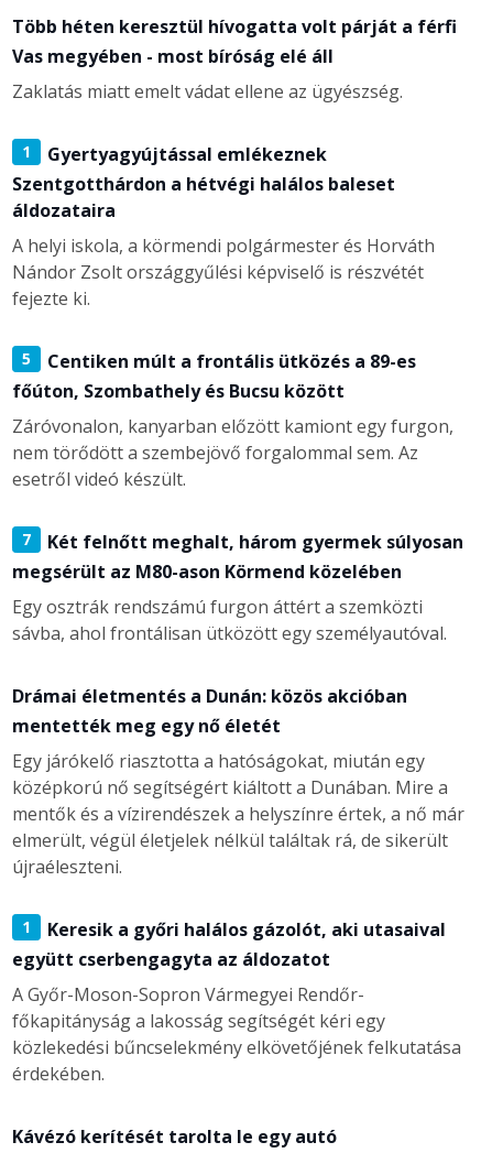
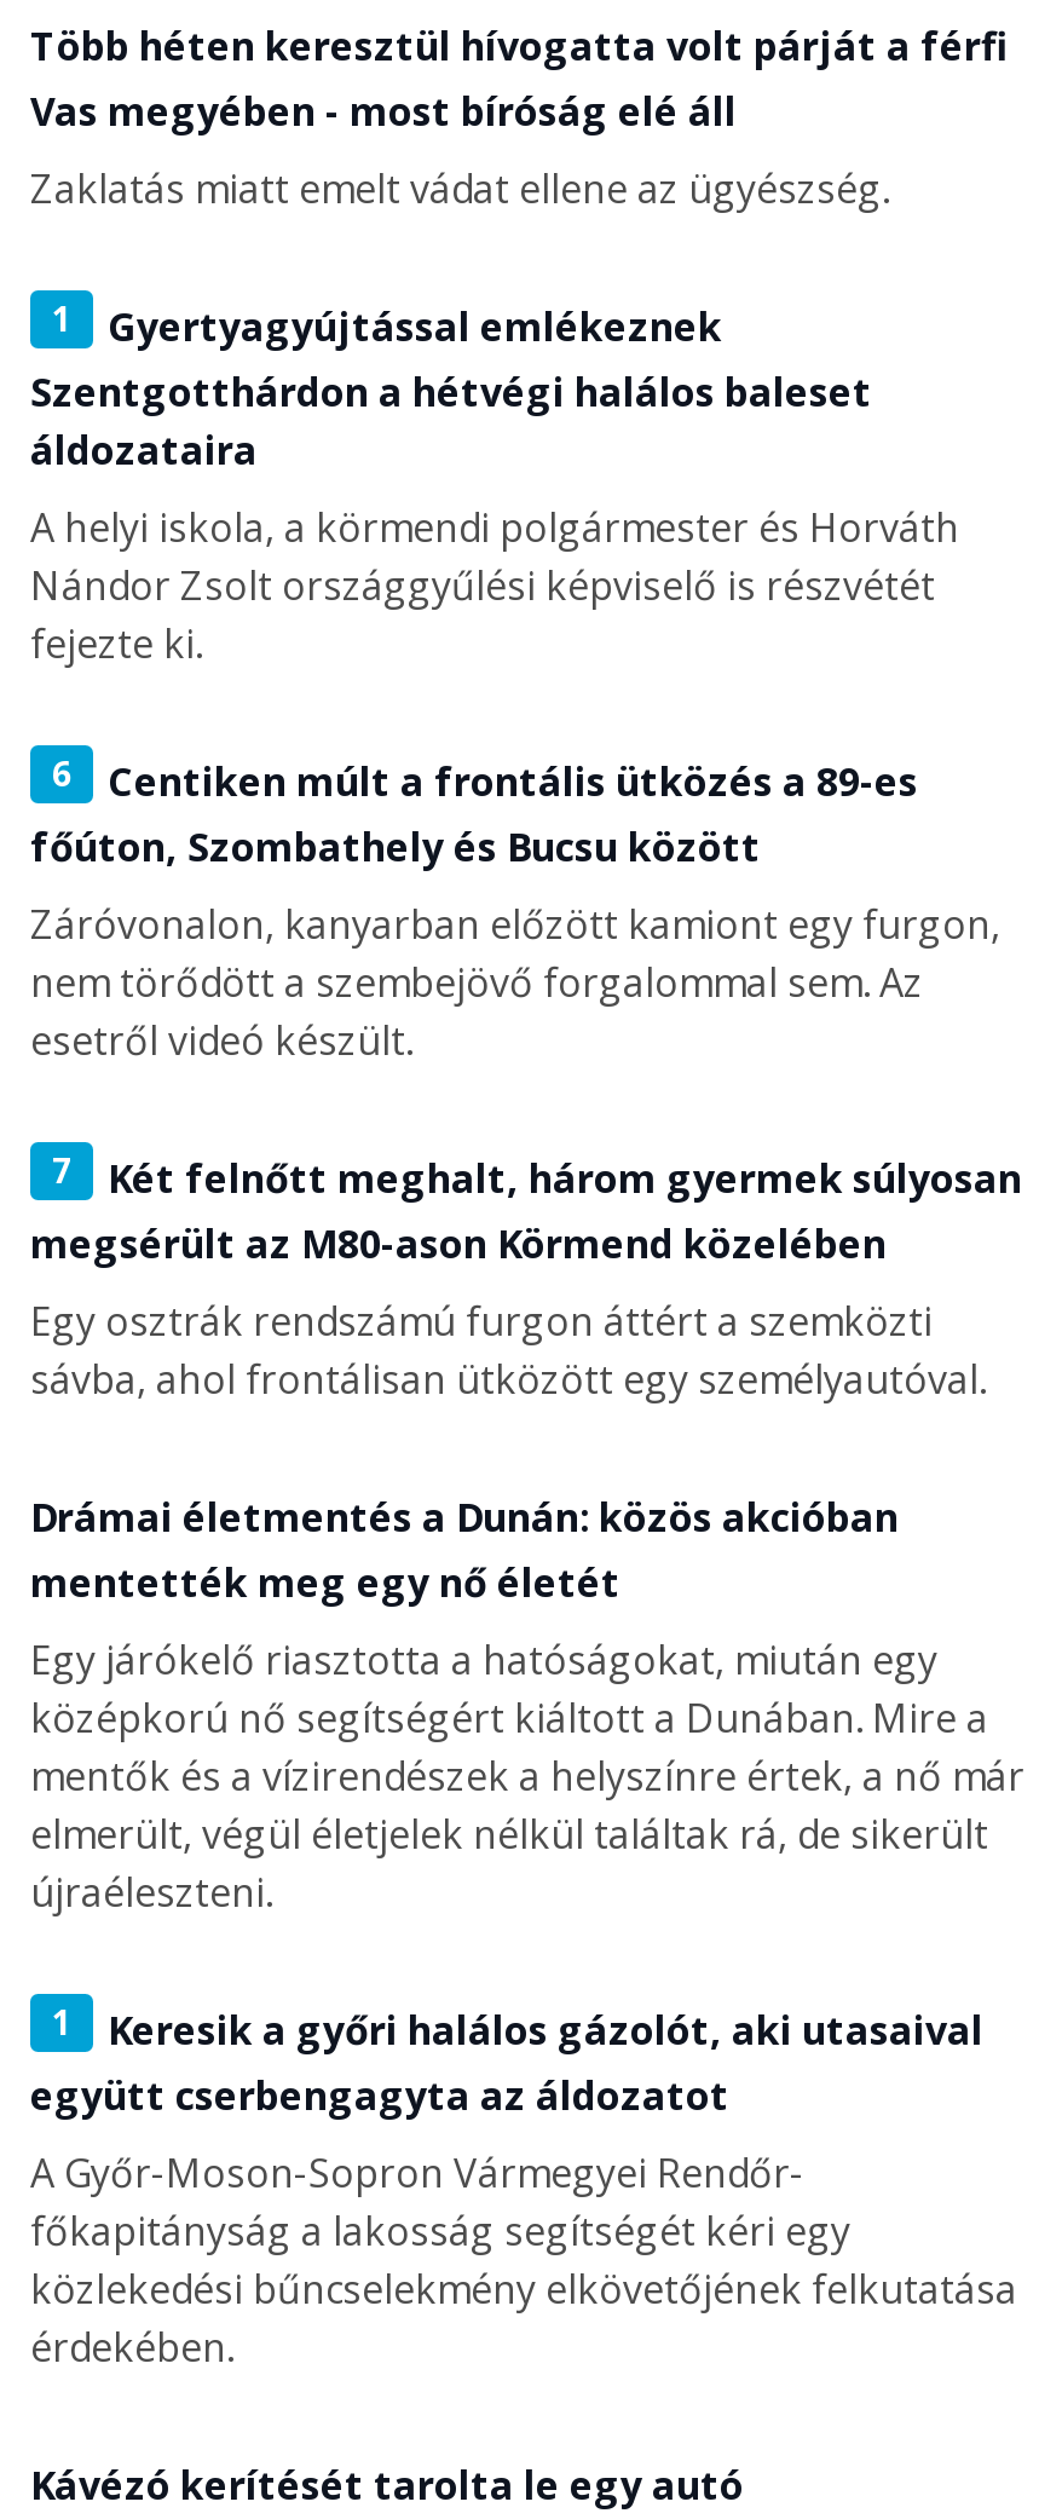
[22,348,416,374] 5 Centiken múlt a frontális ütközés a 89-es -> [52,750,918,807] 6 Centiken múlt a frontális ütközés a 89-es

